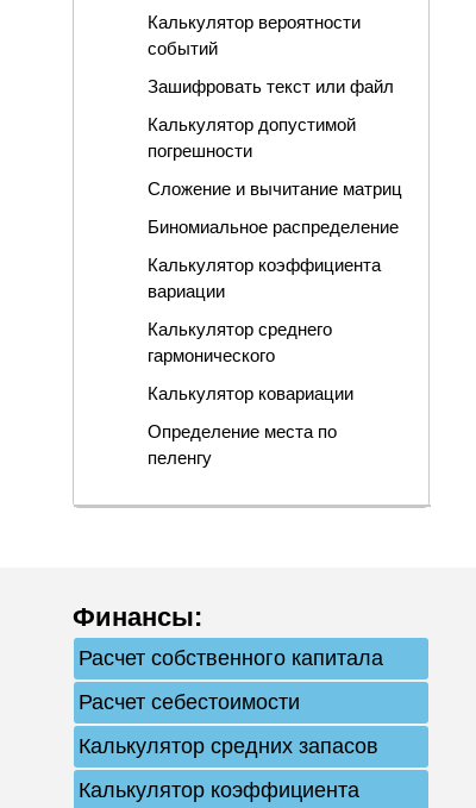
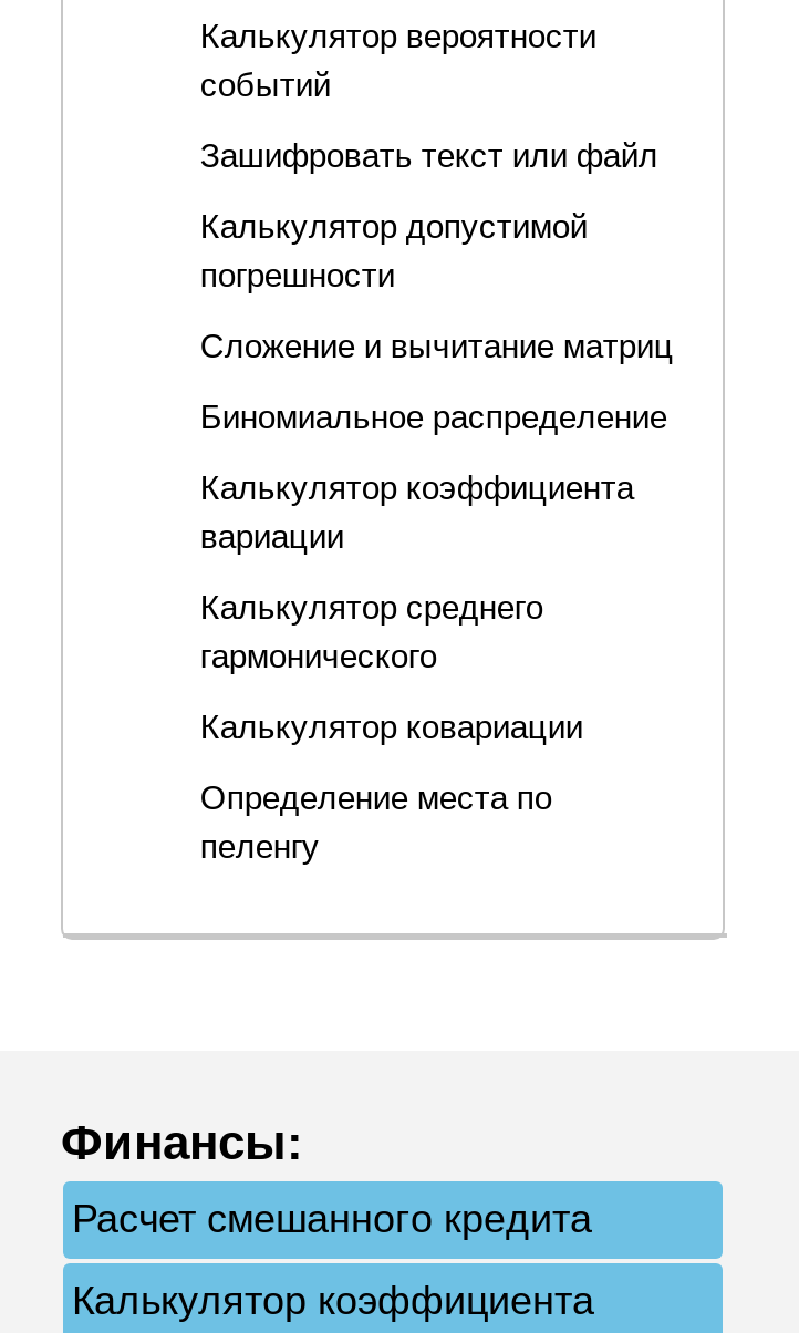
[79,646,383,758] Расчет собственного капитала | Расчет себестоимости | Калькулятор средних запасов -> [72,1197,592,1242] Расчет смешанного кредита

